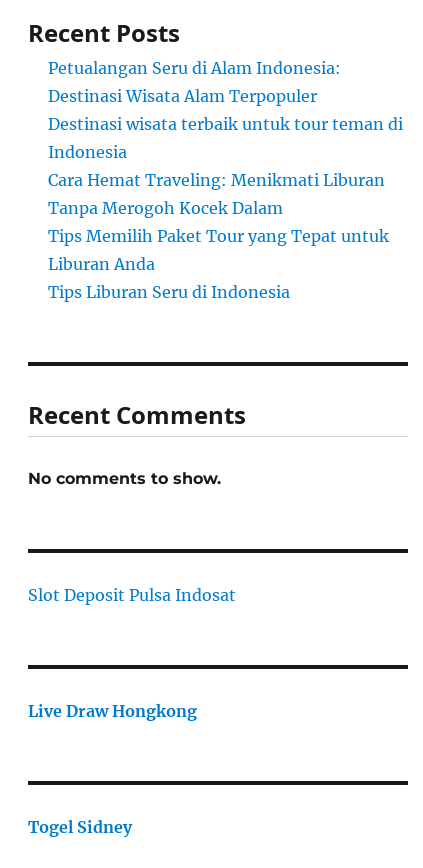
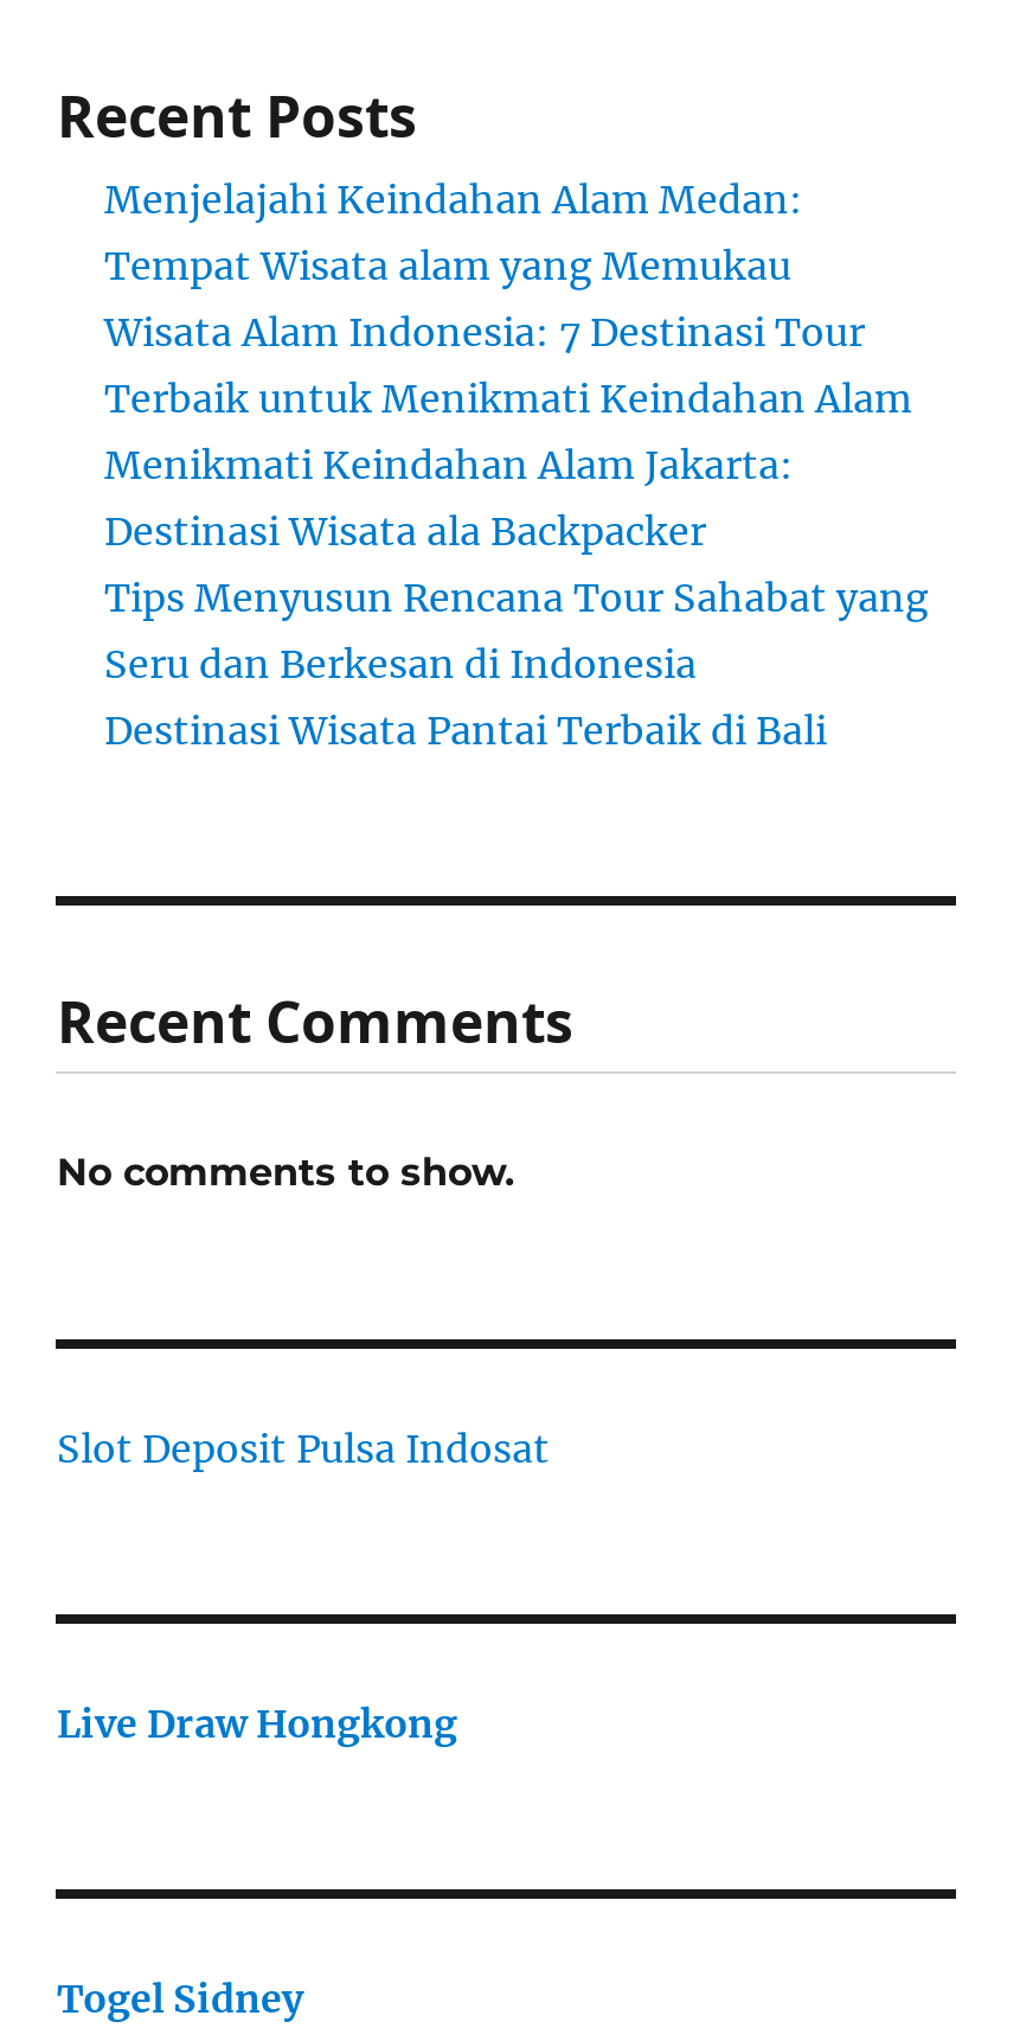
[48,58,403,302] Petualangan Seru di Alam Indonesia: | Destinasi Wisata Alam Terpopuler | Destinasi wisata terbaik untuk tour teman di | Indonesia | Cara Hemat Traveling: Menikmati Liburan | Tanpa Merogoh Kocek Dalam | Tips Memilih Paket Tour yang Tepat untuk | Liburan Anda | Tips Liburan Seru di Indonesia -> [104,176,929,754] Menjelajahi Keindahan Alam Medan: | Tempat Wisata alam yang Memukau | Wisata Alam Indonesia: 7 Destinasi Tour | Terbaik untuk Menikmati Keindahan Alam | Menikmati Keindahan Alam Jakarta: | Destinasi Wisata ala Backpacker | Tips Menyusun Rencana Tour Sahabat yang | Seru dan Berkesan di Indonesia | Destinasi Wisata Pantai Terbaik di Bali

